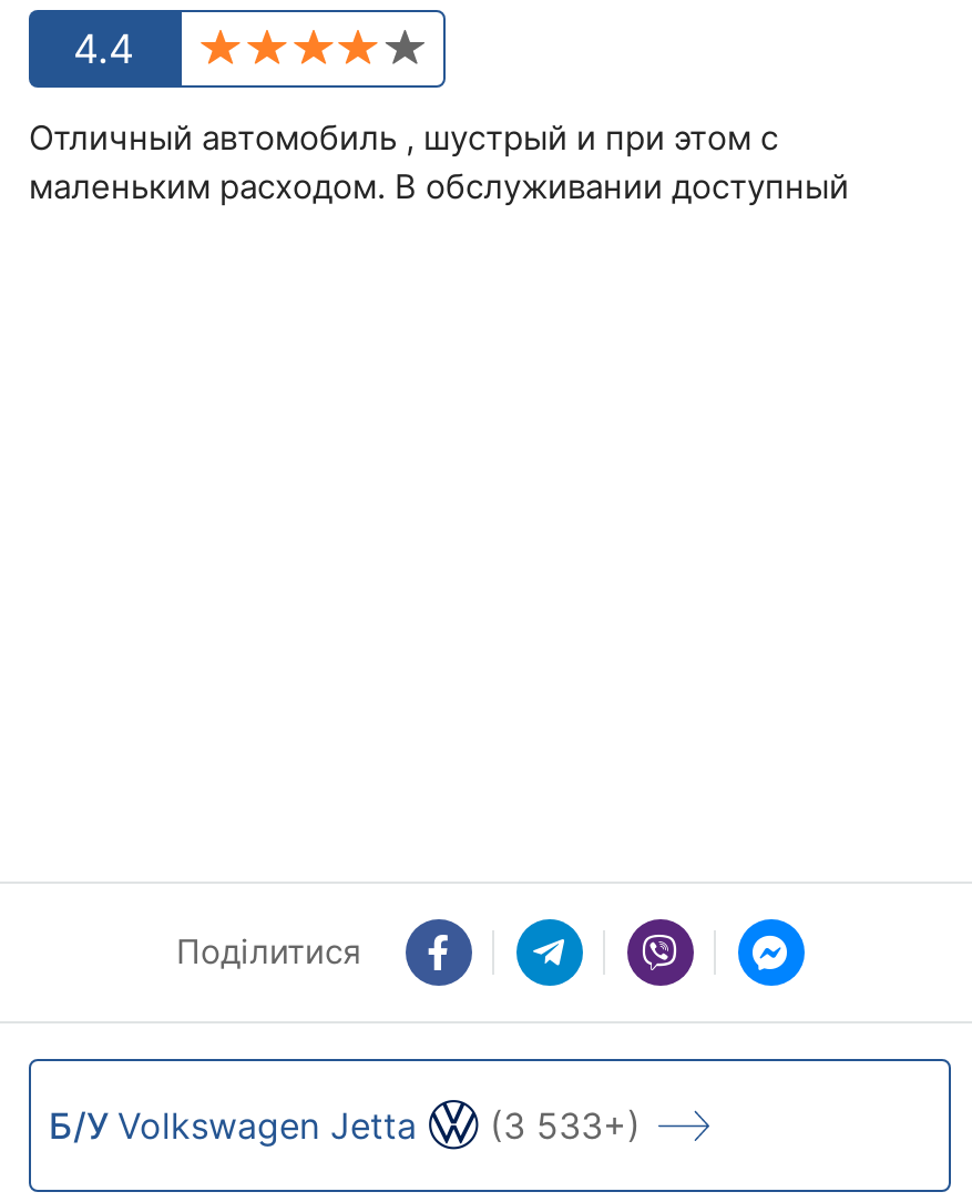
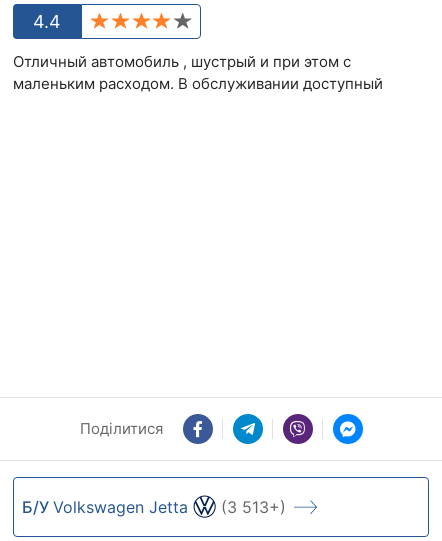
[49,1102,641,1147] Б/У Volkswagen Jetta (3 533+) -> [22,497,286,517] Б/У Volkswagen Jetta (3 513+)

